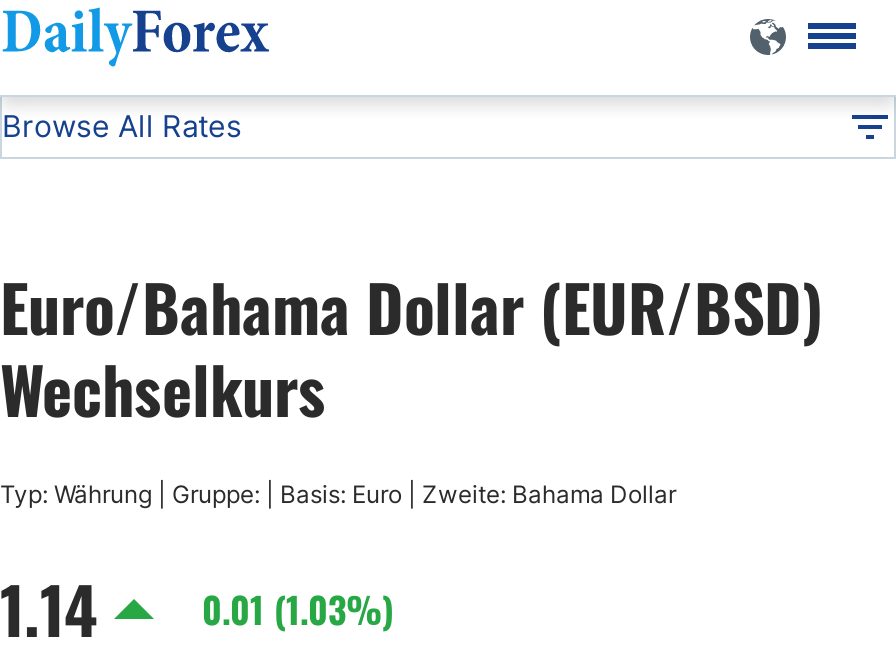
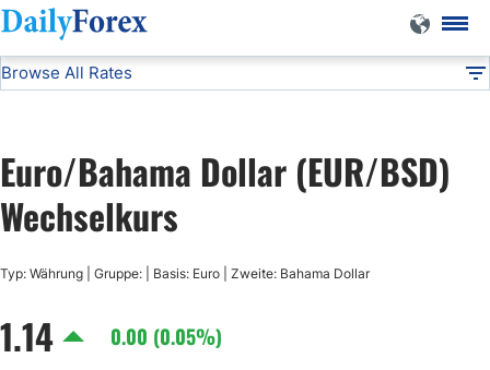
[202,582,394,634] 0.01 (1.03%) -> [110,321,222,350] 0.00 (0.05%)

